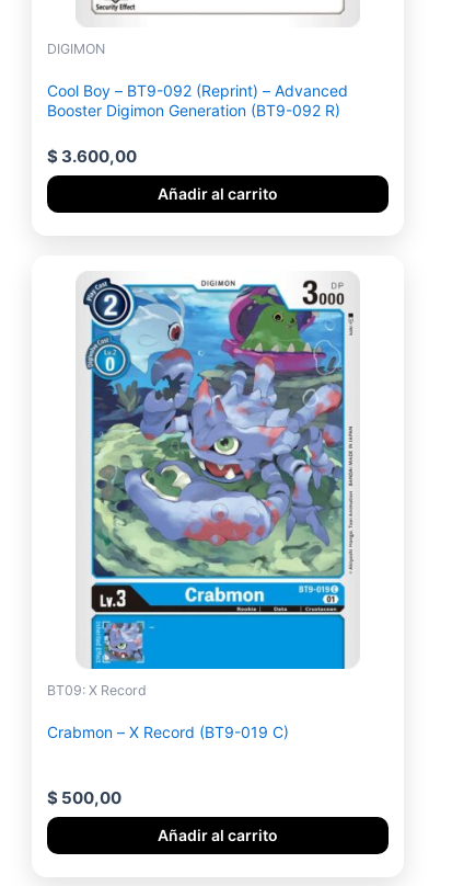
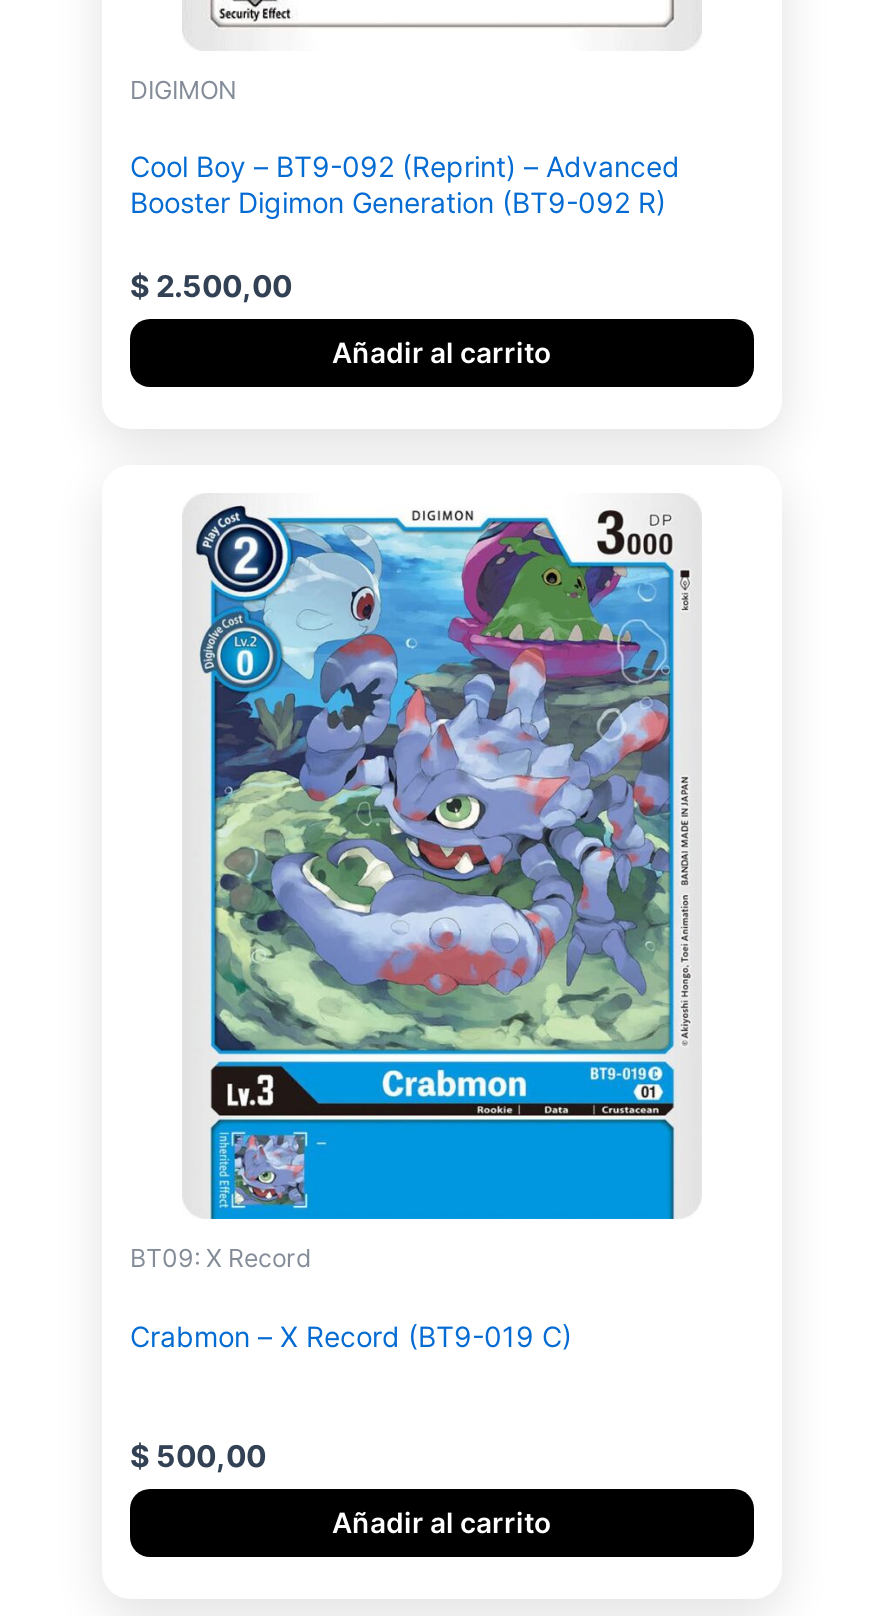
[47,146,137,167] $3.600,00 -> [130,267,292,305] $2.500,00

